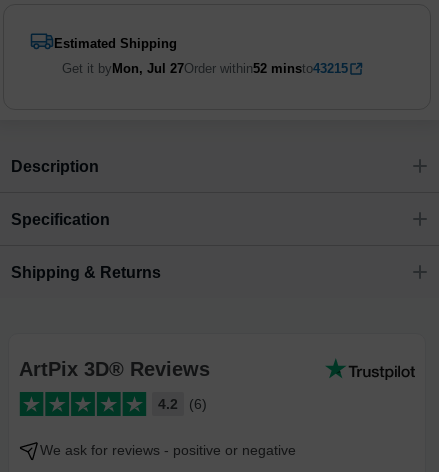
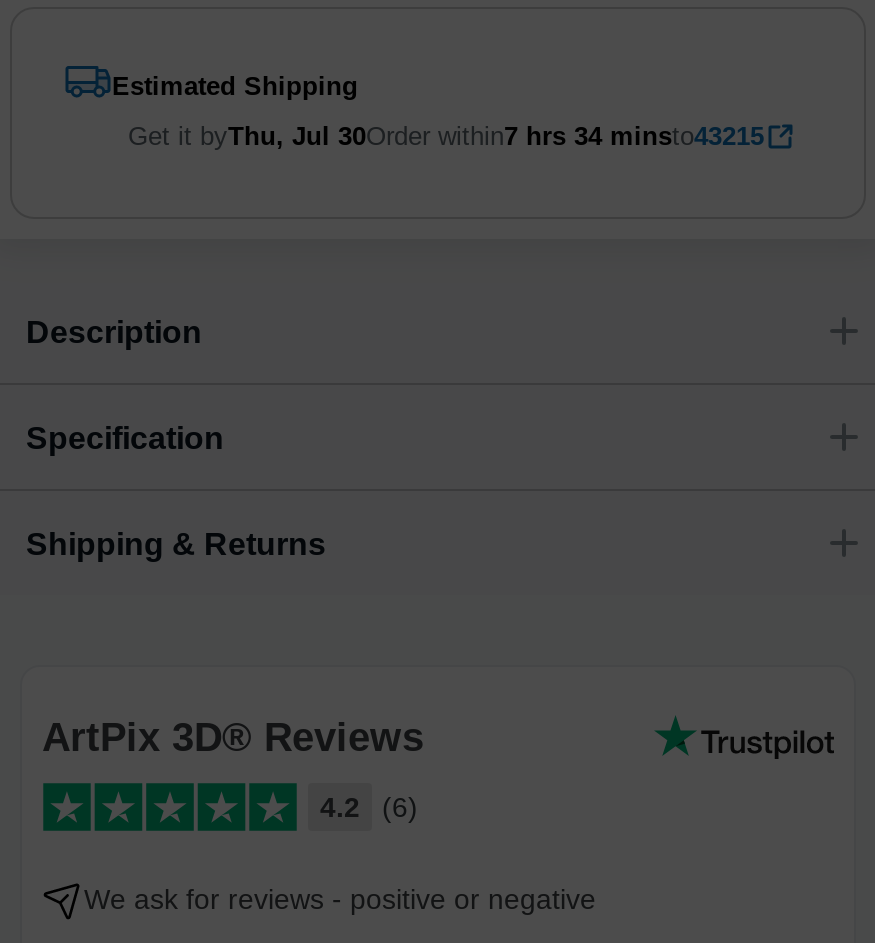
[62,61,348,76] Get it byMon, Jul 27Order within52 minsto43215 -> [128,121,764,151] Get it byThu, Jul 30Order within7 hrs 34 minsto43215

